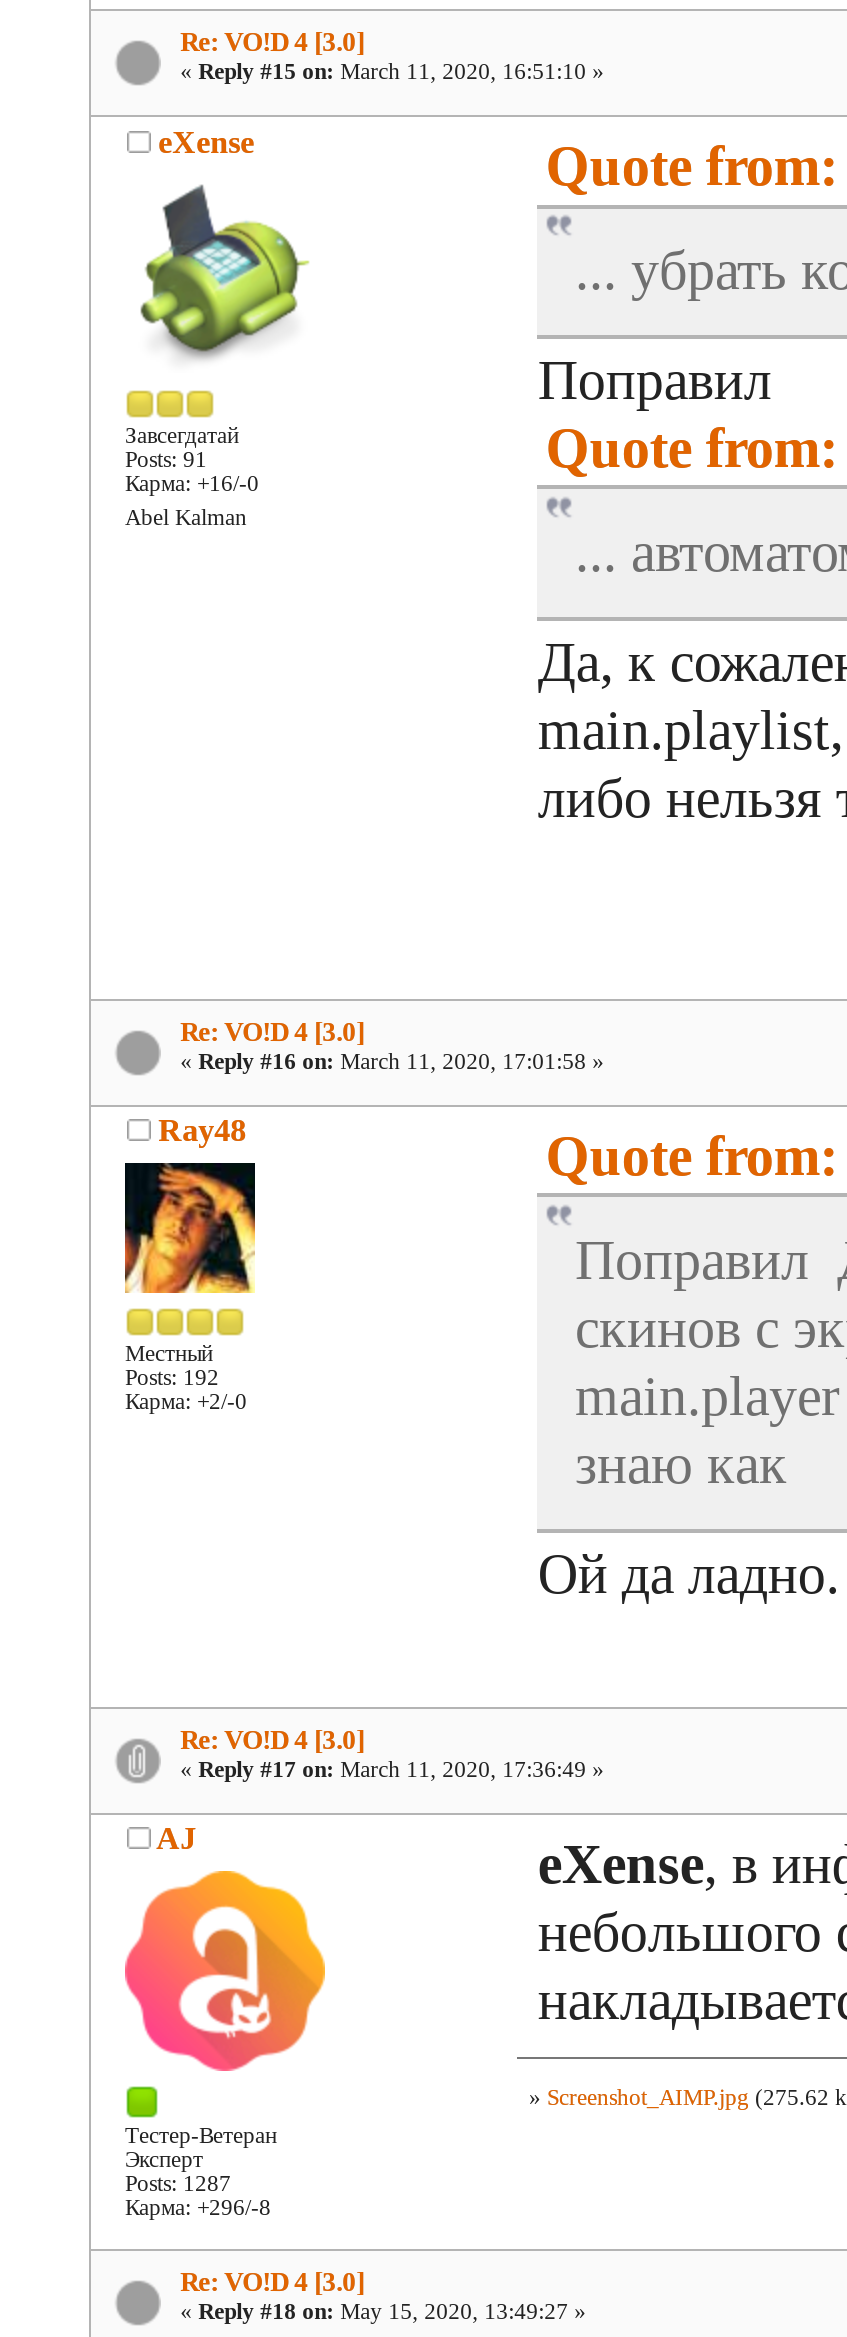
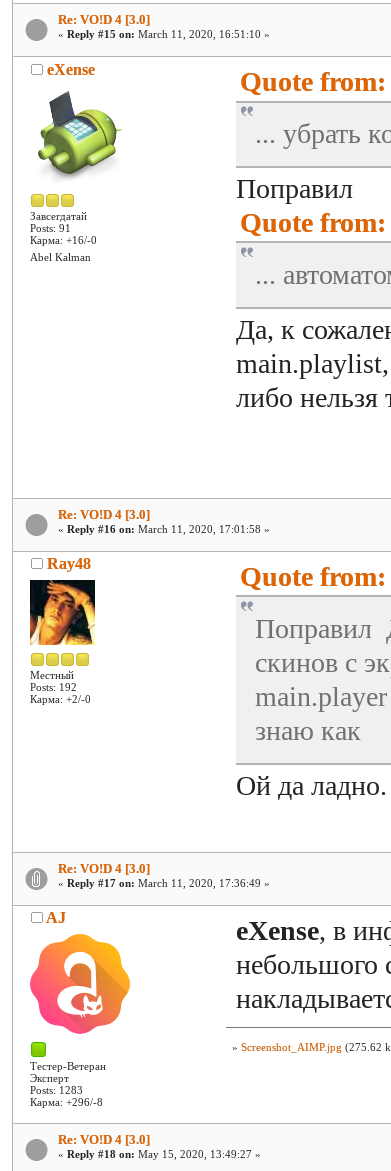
[125,2171,231,2195] Posts: 1287 -> [30,1084,83,1096] Posts: 1283

